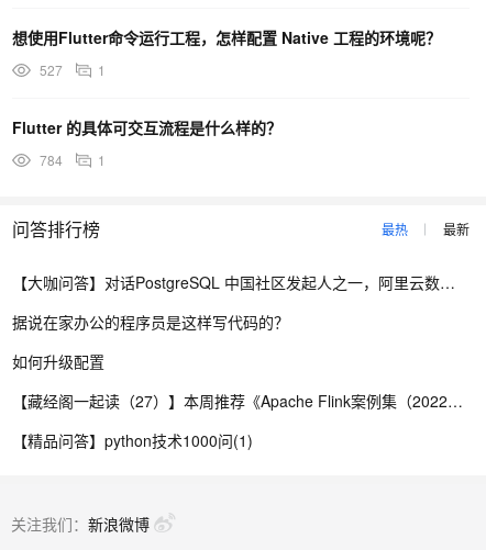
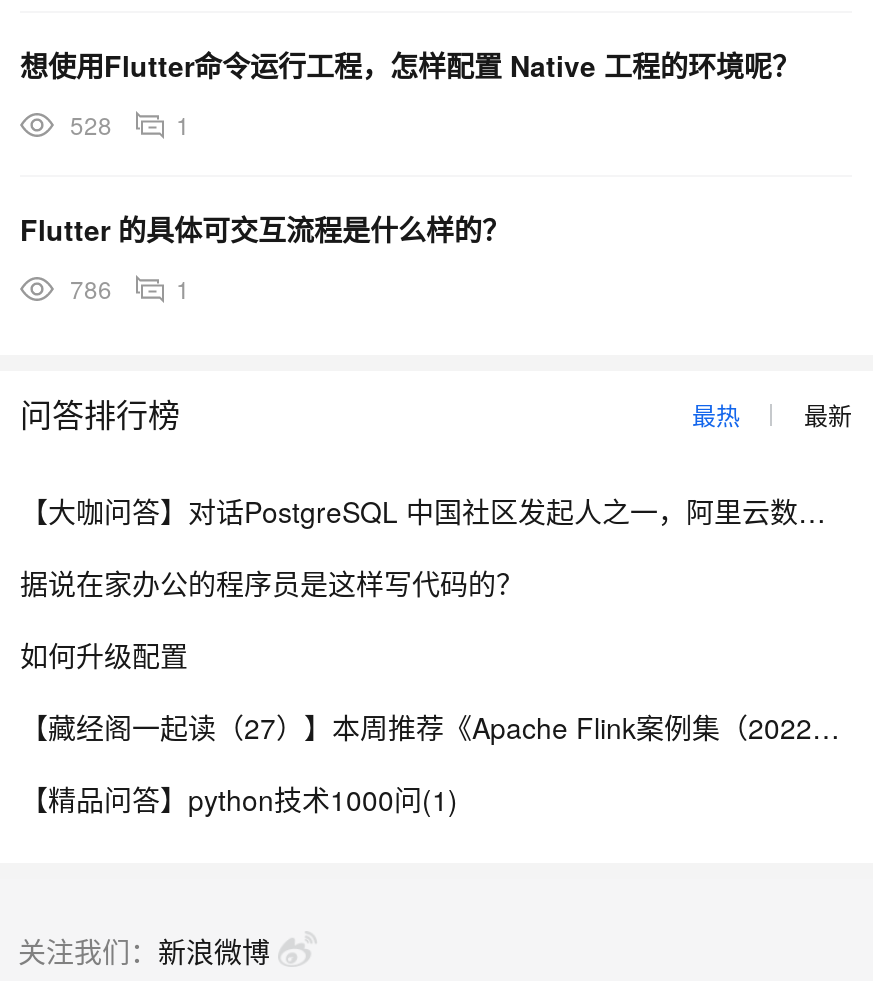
[40,60,106,79] 527 1 -> [70,107,190,141] 528 1
[40,150,106,169] 784 1 -> [70,271,190,305] 786 1

